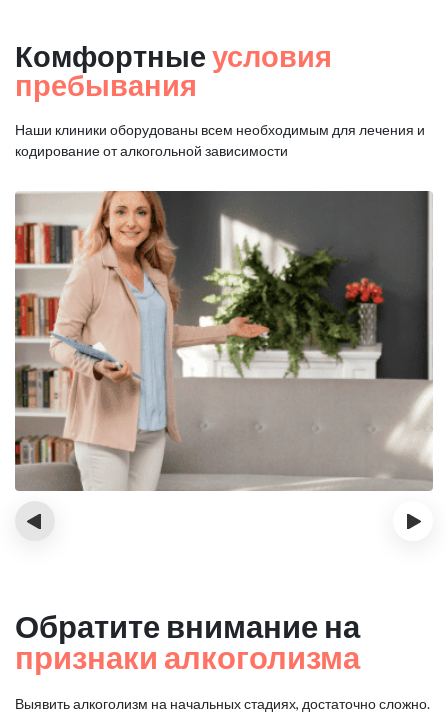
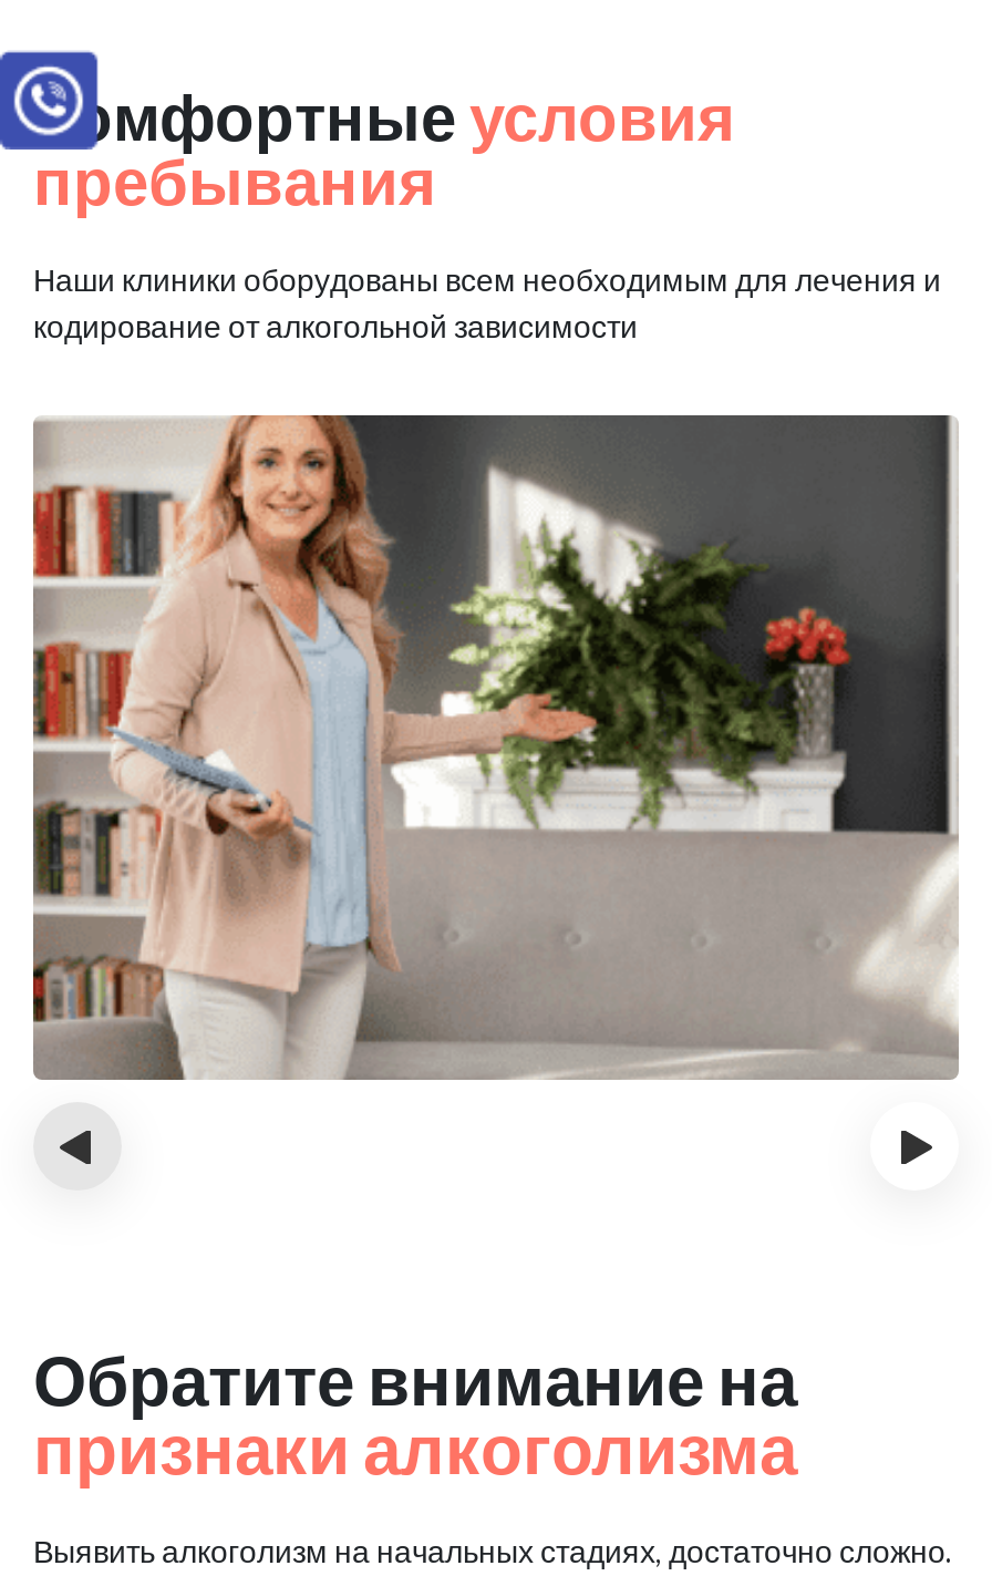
[3,27,44,71] [image] -> [7,50,100,152] [image]

